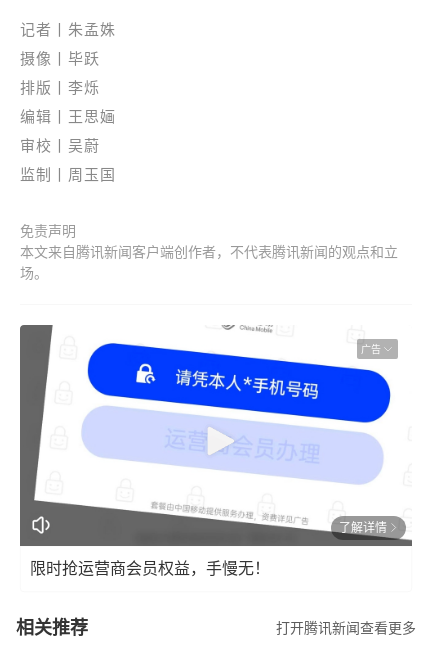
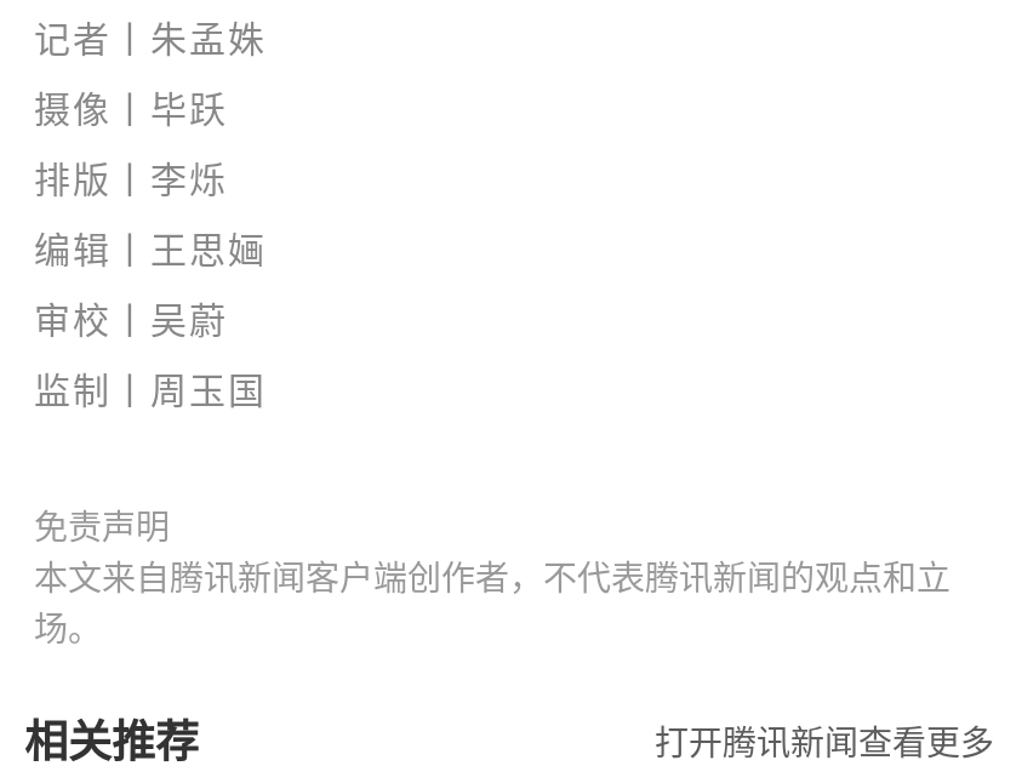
[19,324,413,547] [image] | 广告 -> none
[30,520,387,576] 了解详情 | 限时抢运营商会员权益，手慢无！ -> none

